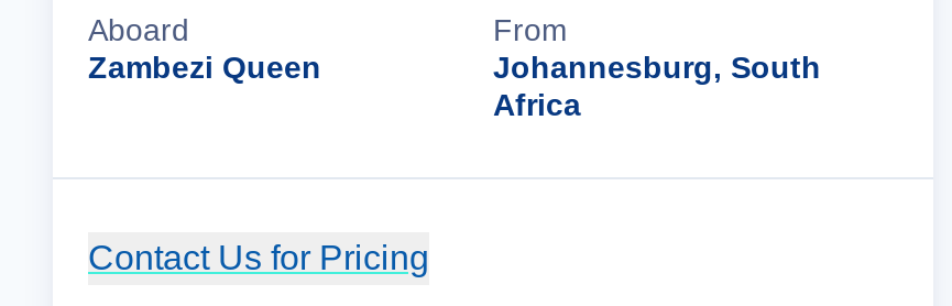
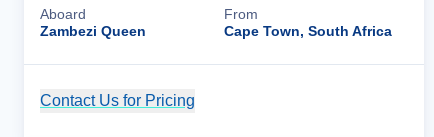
[493,50,821,122] Johannesburg, South | Africa -> [224,23,392,39] Cape Town, South Africa

